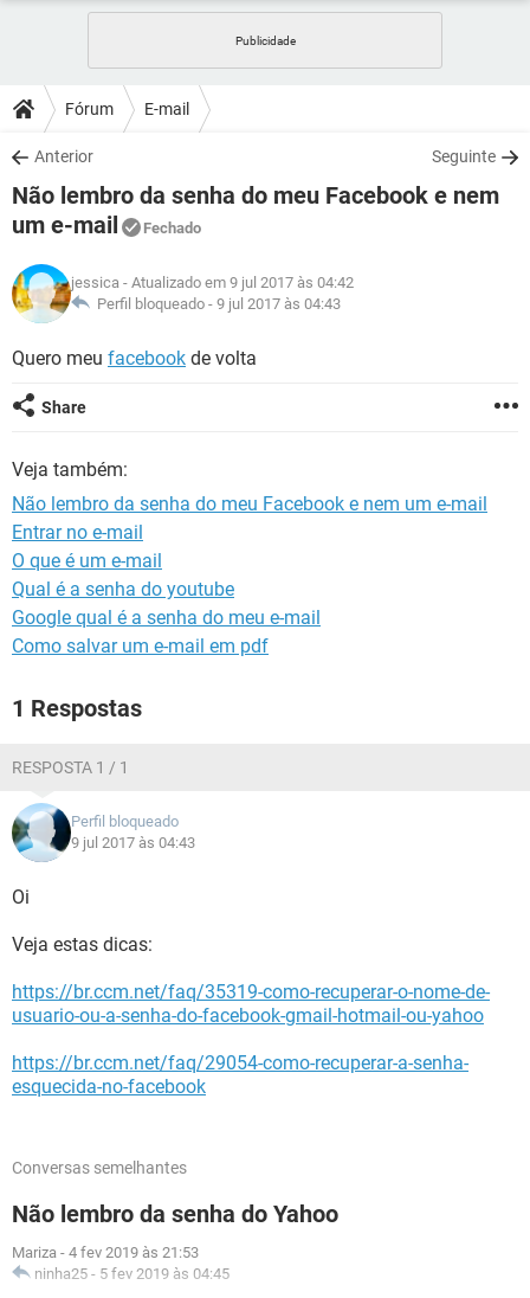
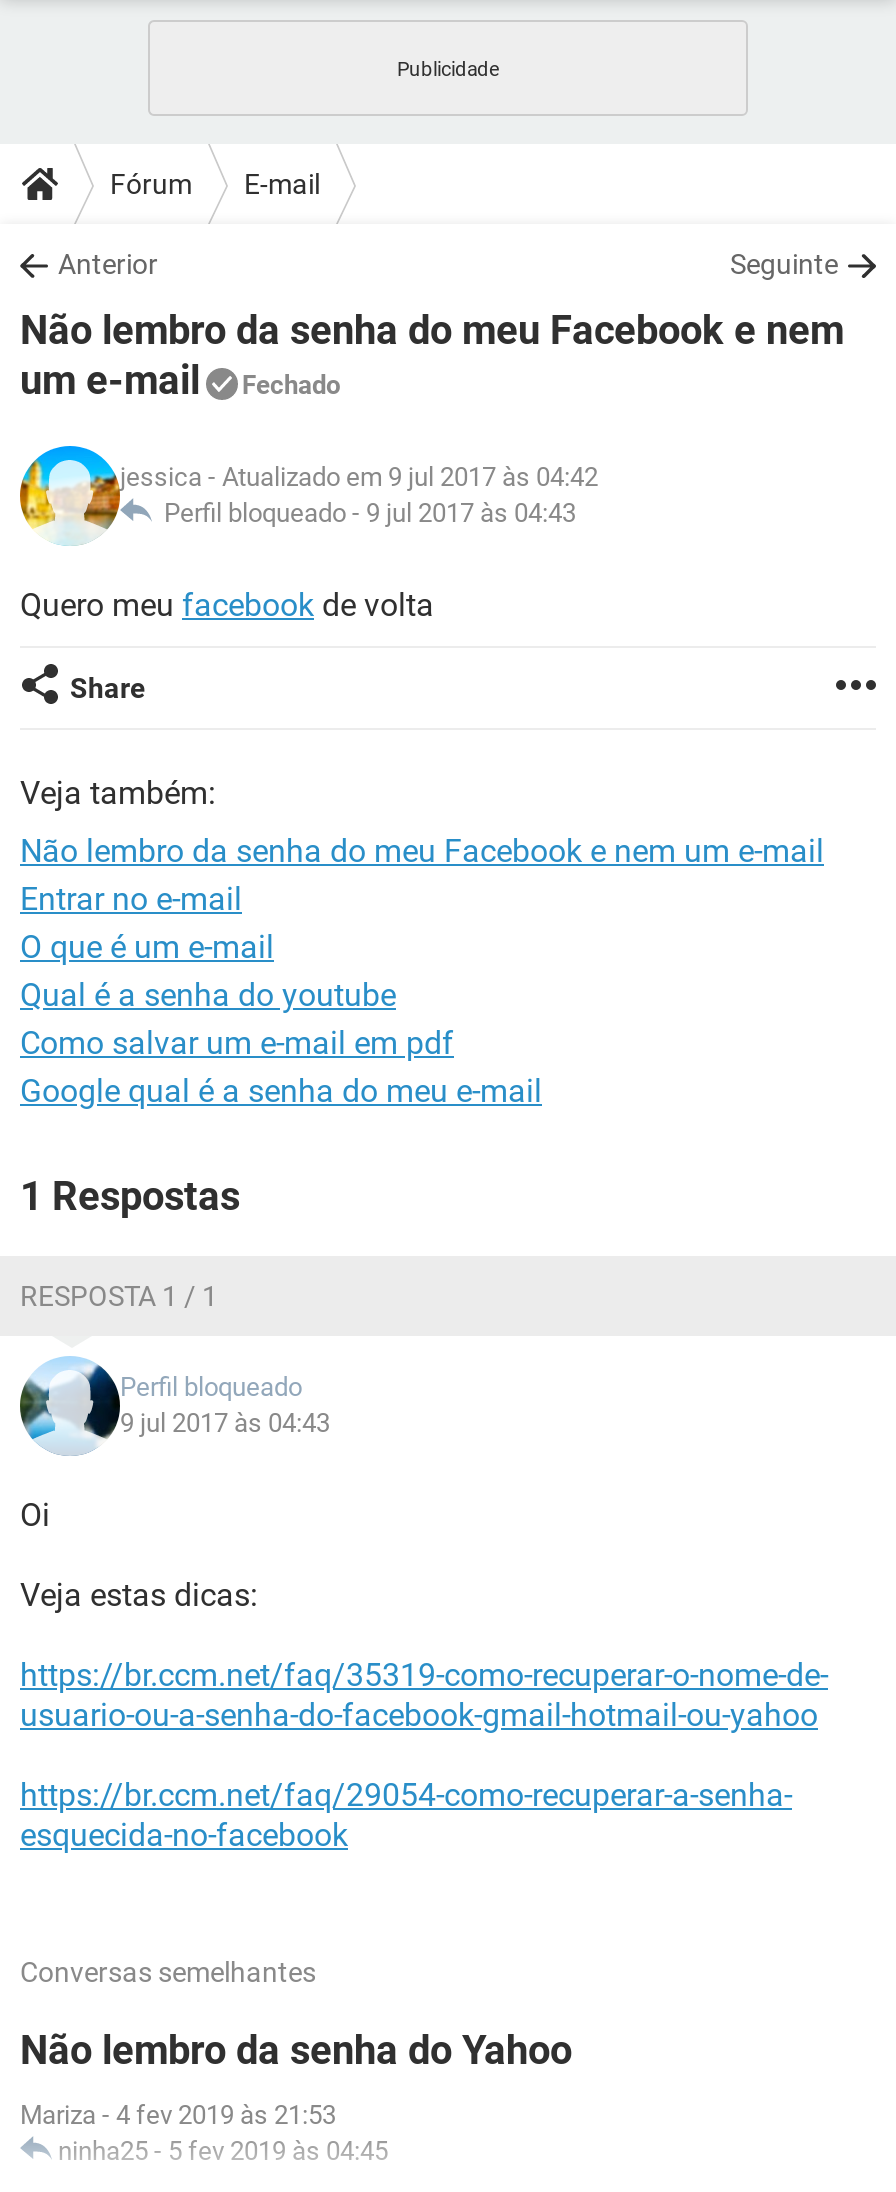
moved [12,606,321,629] -> [20,1072,542,1110]: Google qual é a senha do meu e-mail
moved [12,635,269,657] -> [20,1024,454,1062]: Como salvar um e-mail em pdf

